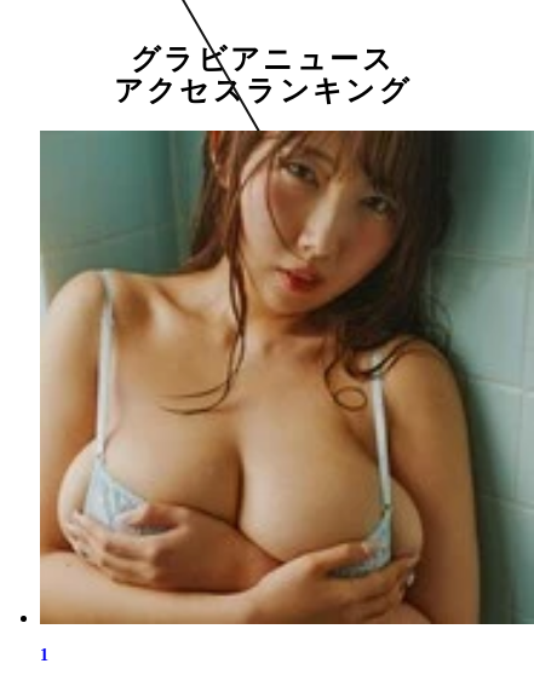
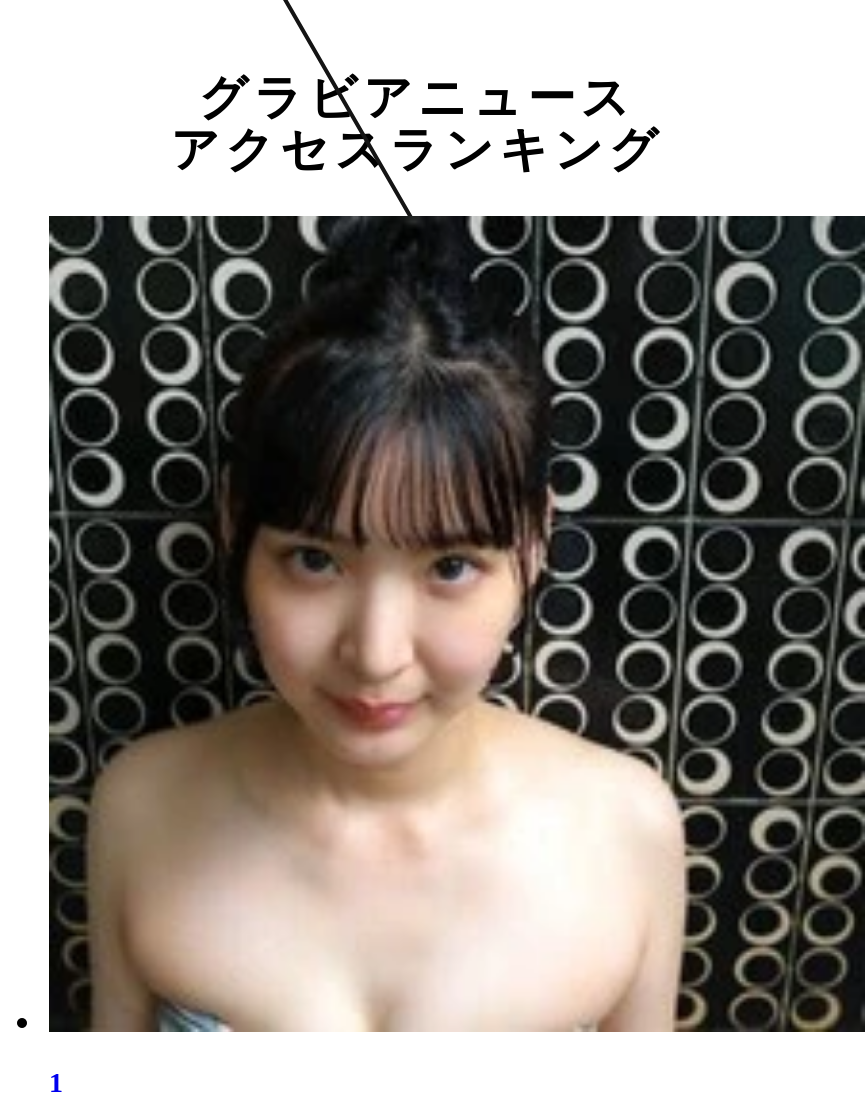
[39,129,530,625] [image] -> [47,214,859,1034] [image]

